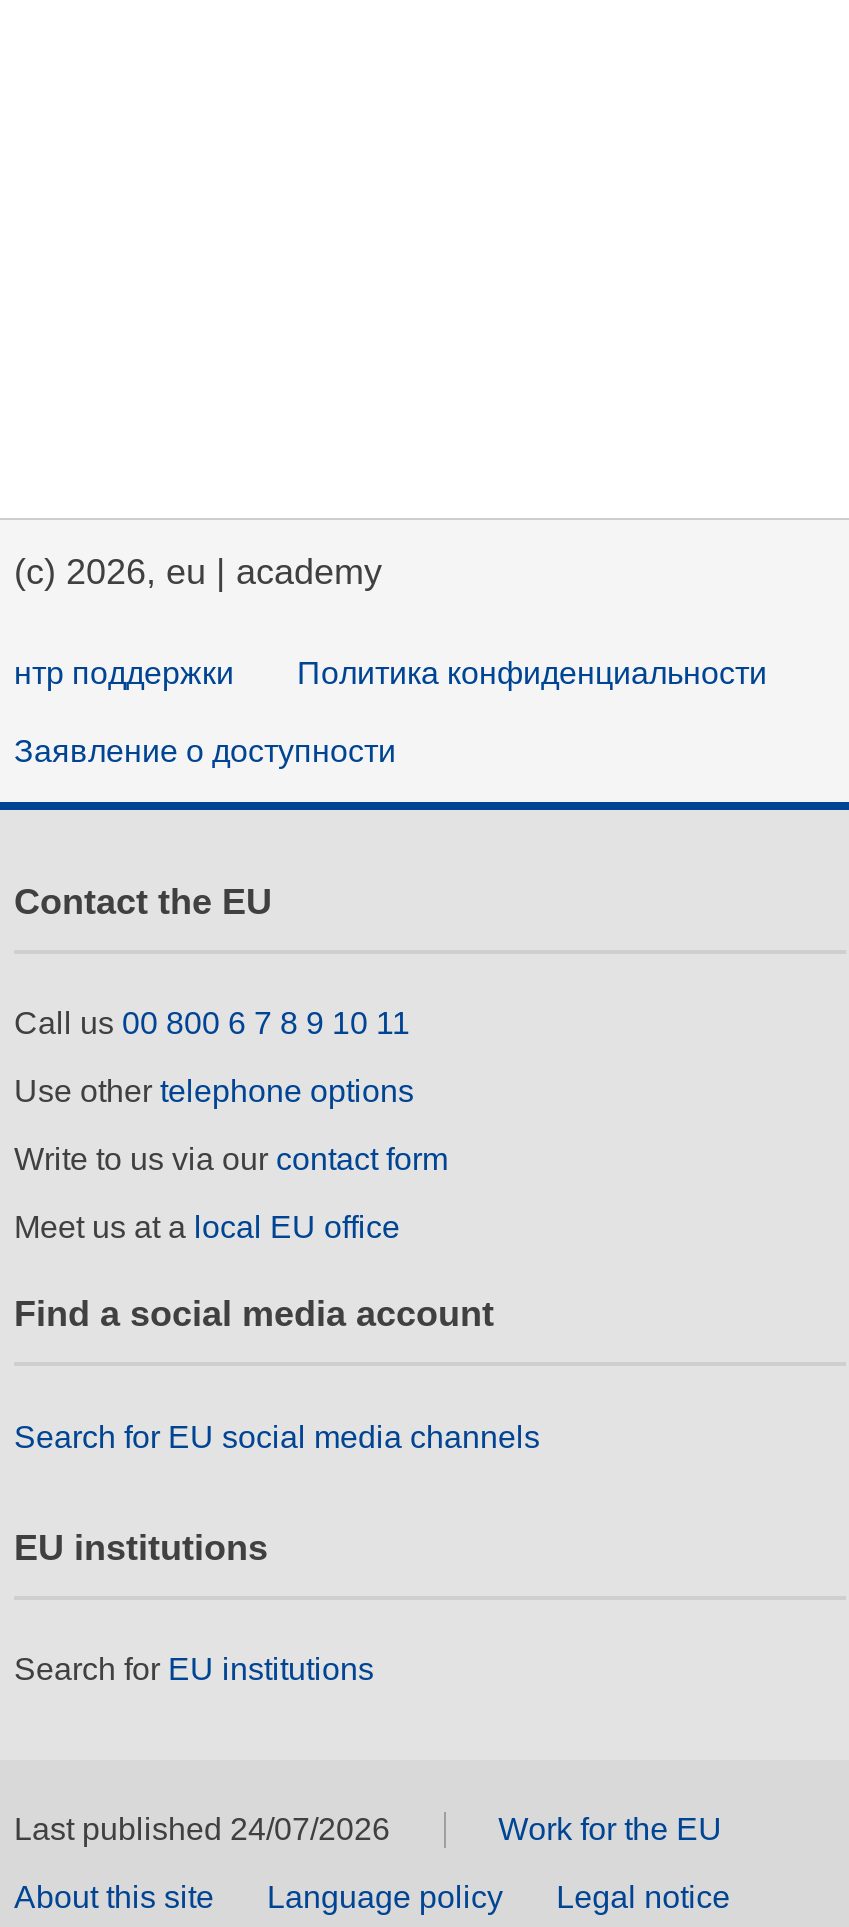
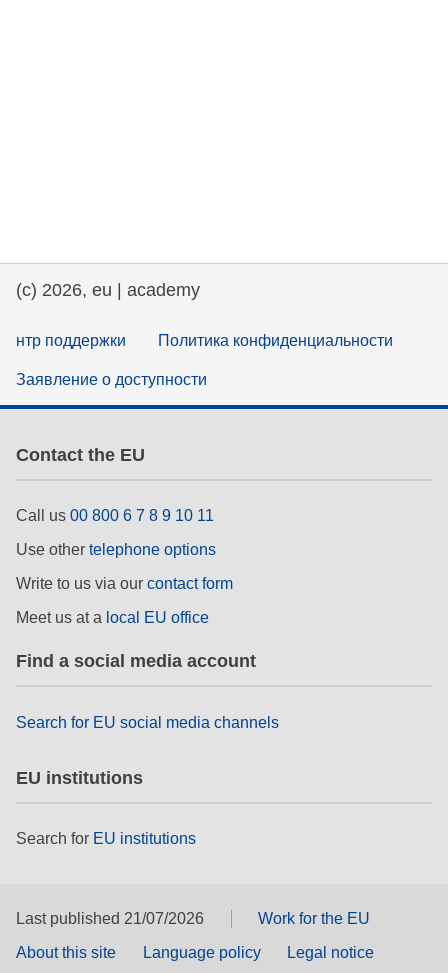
[14,1813,390,1847] Last published 24/07/2026 -> [16,910,204,927] Last published 21/07/2026

